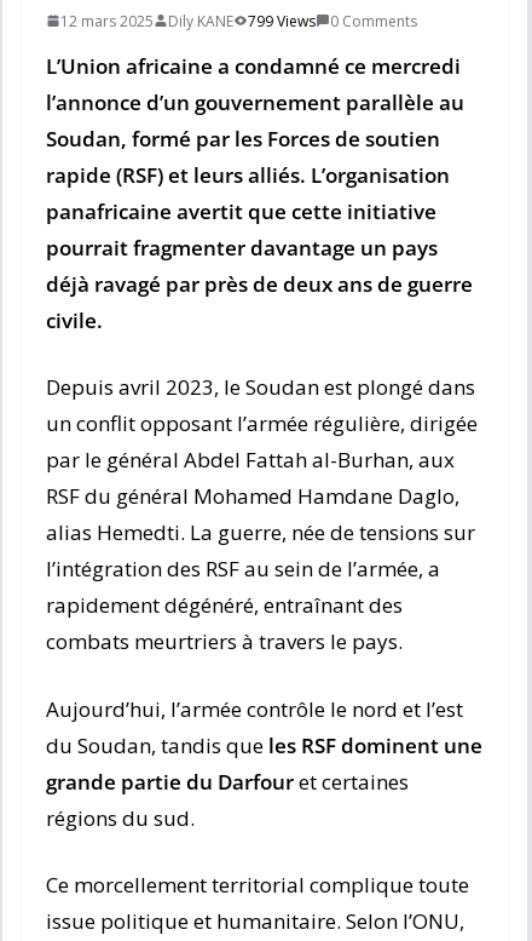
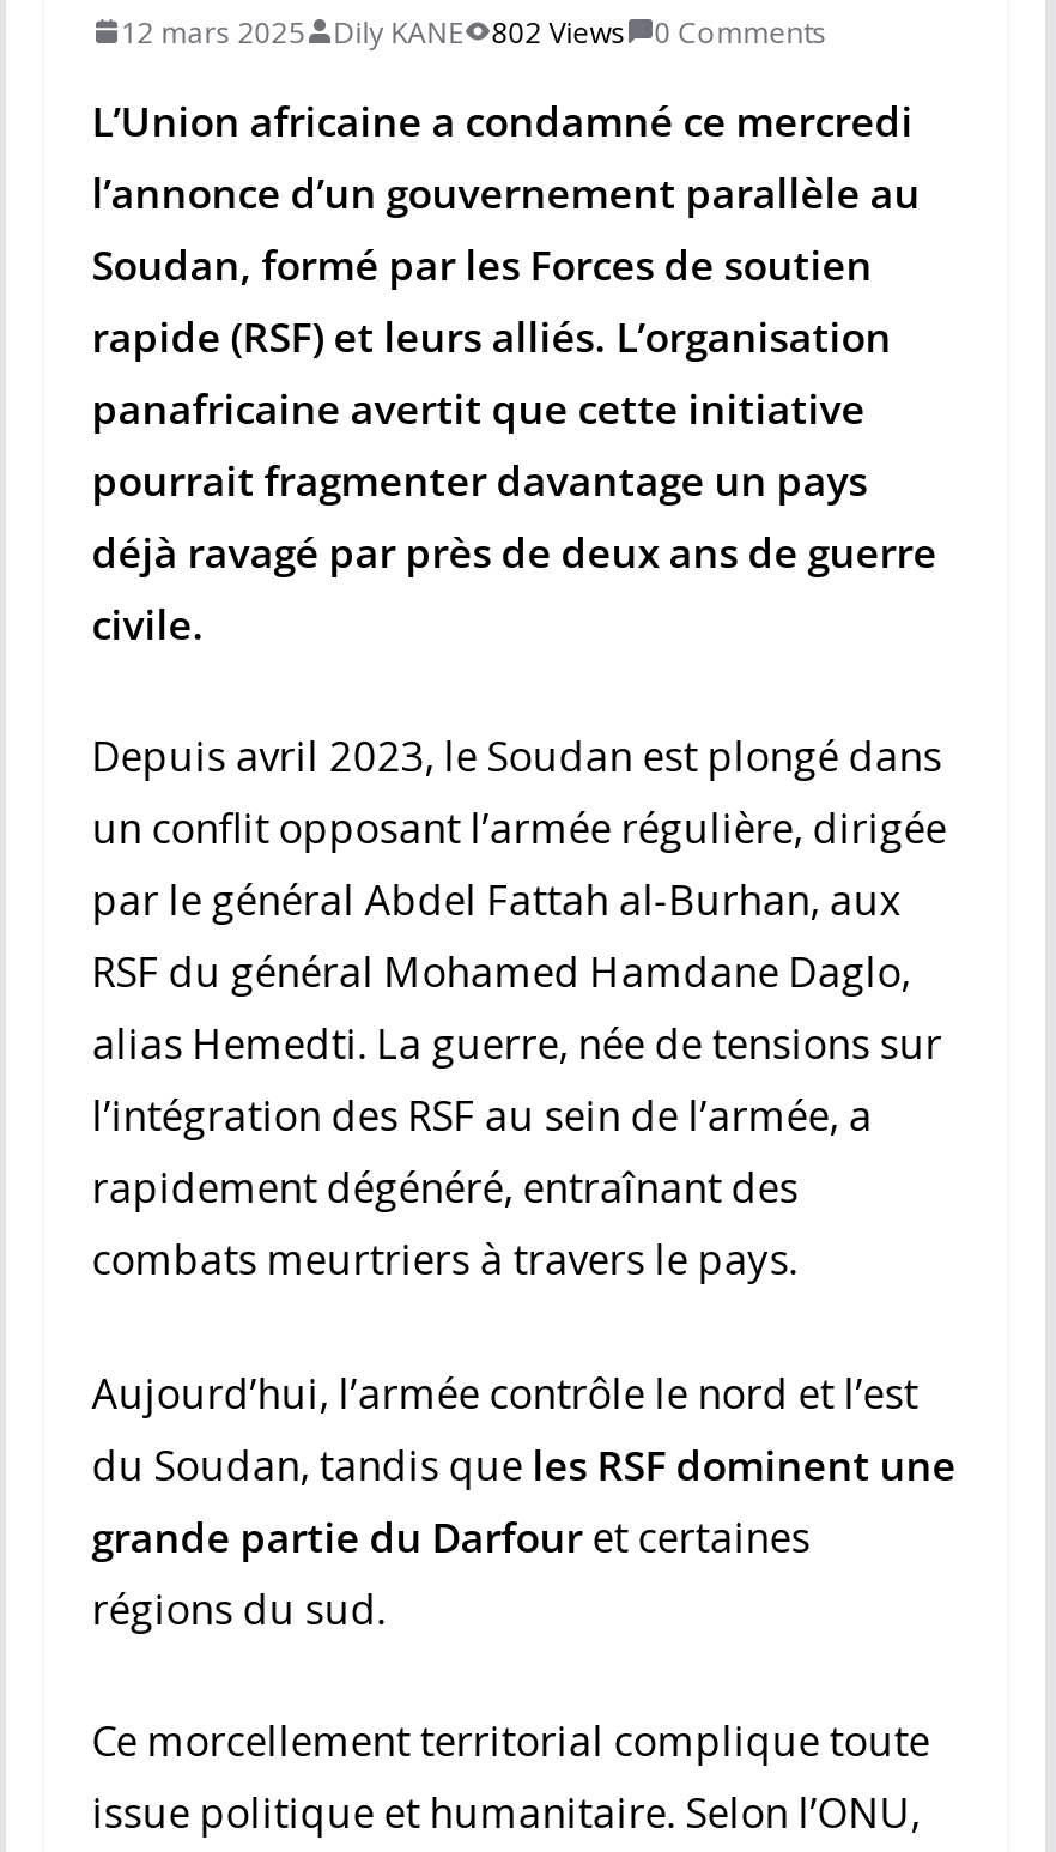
[60,11,417,31] 12 mars 2025 Dily KANE 799 Views 0 Comments -> [120,12,827,52] 12 mars 2025 Dily KANE 802 Views 0 Comments

